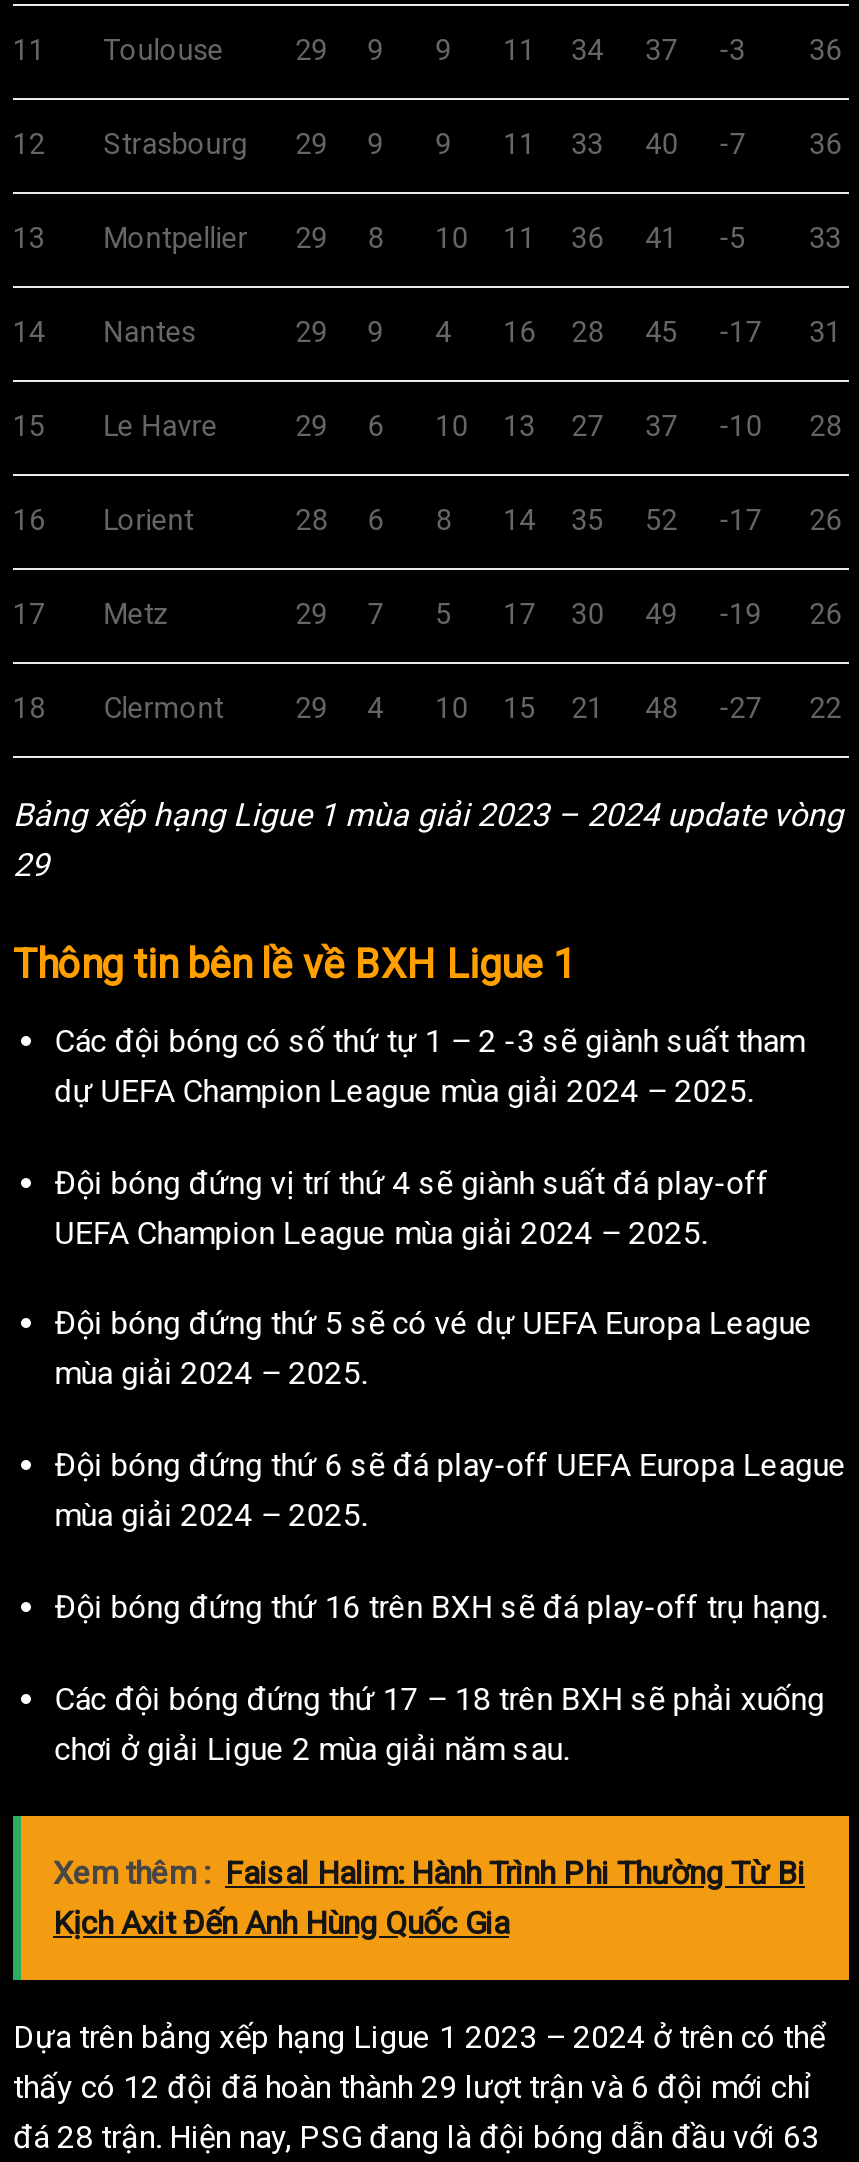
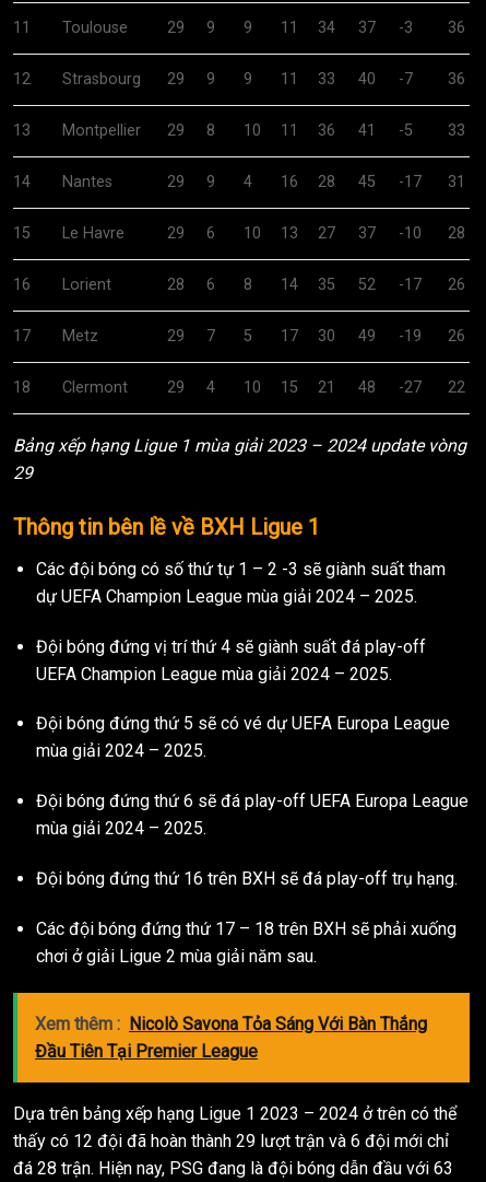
[53,1853,805,1941] Xem thêm : Faisal Halim: Hành Trình Phi Thường Từ Bi | Kịch Axit Đến Anh Hùng Quốc Gia -> [35,1013,427,1061] Xem thêm : Nicolò Savona Tỏa Sáng Với Bàn Thắng | Đầu Tiên Tại Premier League

